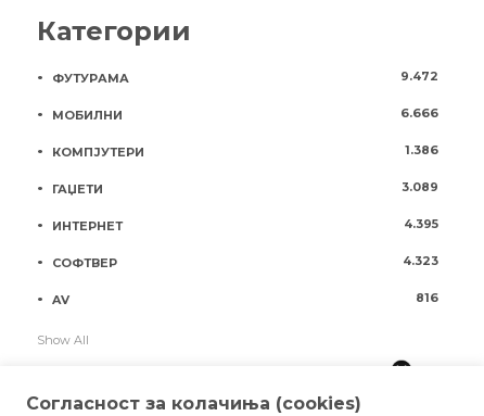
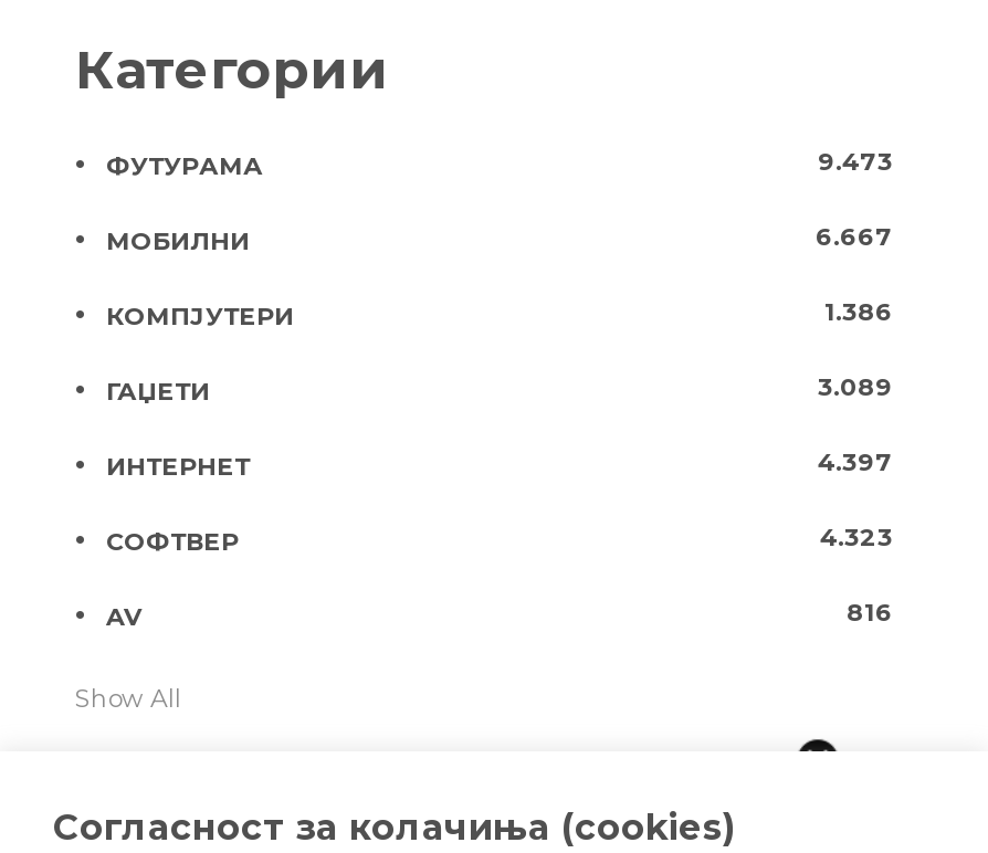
[400,69,438,84] 9.472 -> [818,146,893,177] 9.473
[400,105,438,121] 6.666 -> [816,221,893,252] 6.667
[404,216,438,231] 4.395 -> [818,447,893,478] 4.397

